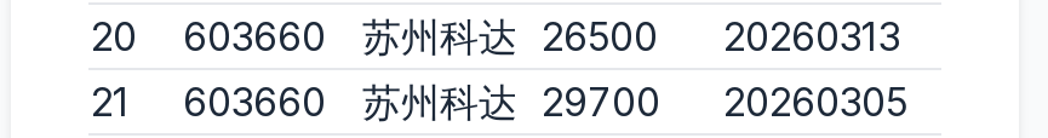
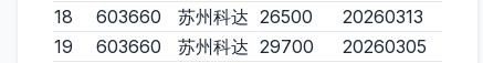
[91,12,900,61] 20 603660 苏州科达 26500 20260313 -> [54,6,423,28] 18 603660 苏州科达 26500 20260313
[91,77,907,126] 21 603660 苏州科达 29700 20260305 -> [54,35,427,57] 19 603660 苏州科达 29700 20260305

